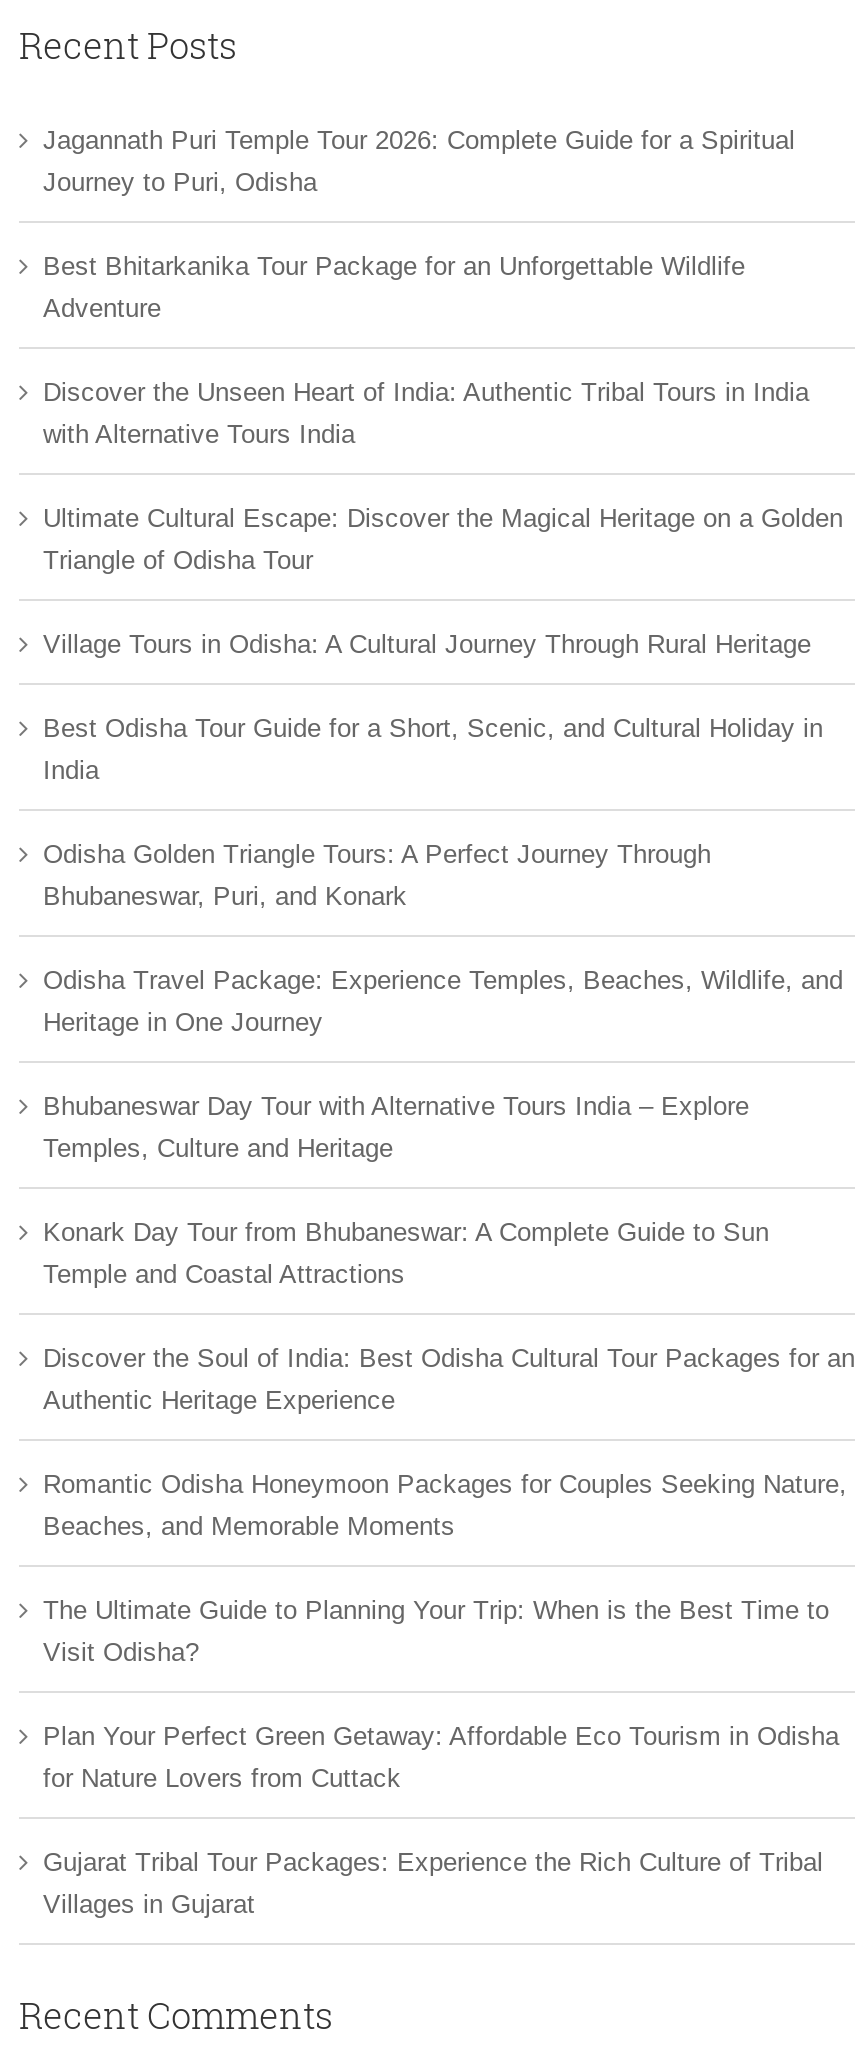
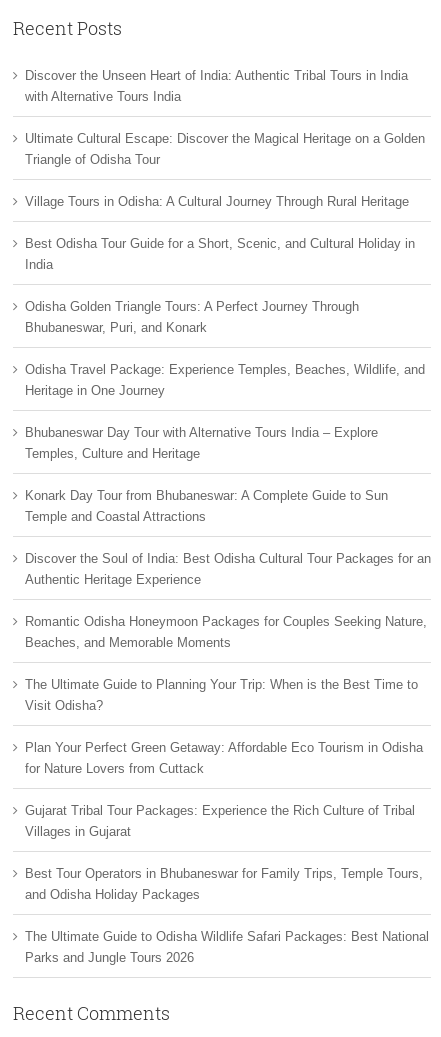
[43,126,795,324] Jagannath Puri Temple Tour 2026: Complete Guide for a Spiritual | Journey to Puri, Odisha | Best Bhitarkanika Tour Package for an Unforgettable Wildlife | Adventure -> none
moved [43,378,855,1920] -> [25,68,431,839]: Discover the Unseen Heart of India: Authentic Tribal Tours in India | with Alternative Tours India | Ultimate Cultural Escape: Discover the Magical Heritage on a Golden | ... | Gujarat Tribal Tour Packages: Experience the Rich Culture of Tribal | Villages in Gujarat
none -> [25,866,429,965] Best Tour Operators in Bhubaneswar for Family Trips, Temple Tours, | and Odisha Holiday Packages | The Ultimate Guide to Odisha Wildlife Safari Packages: Best National | Parks and Jungle Tours 2026

